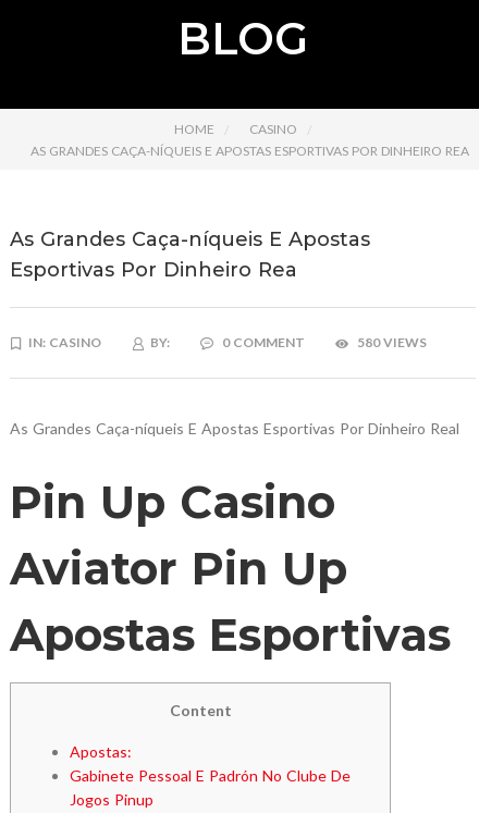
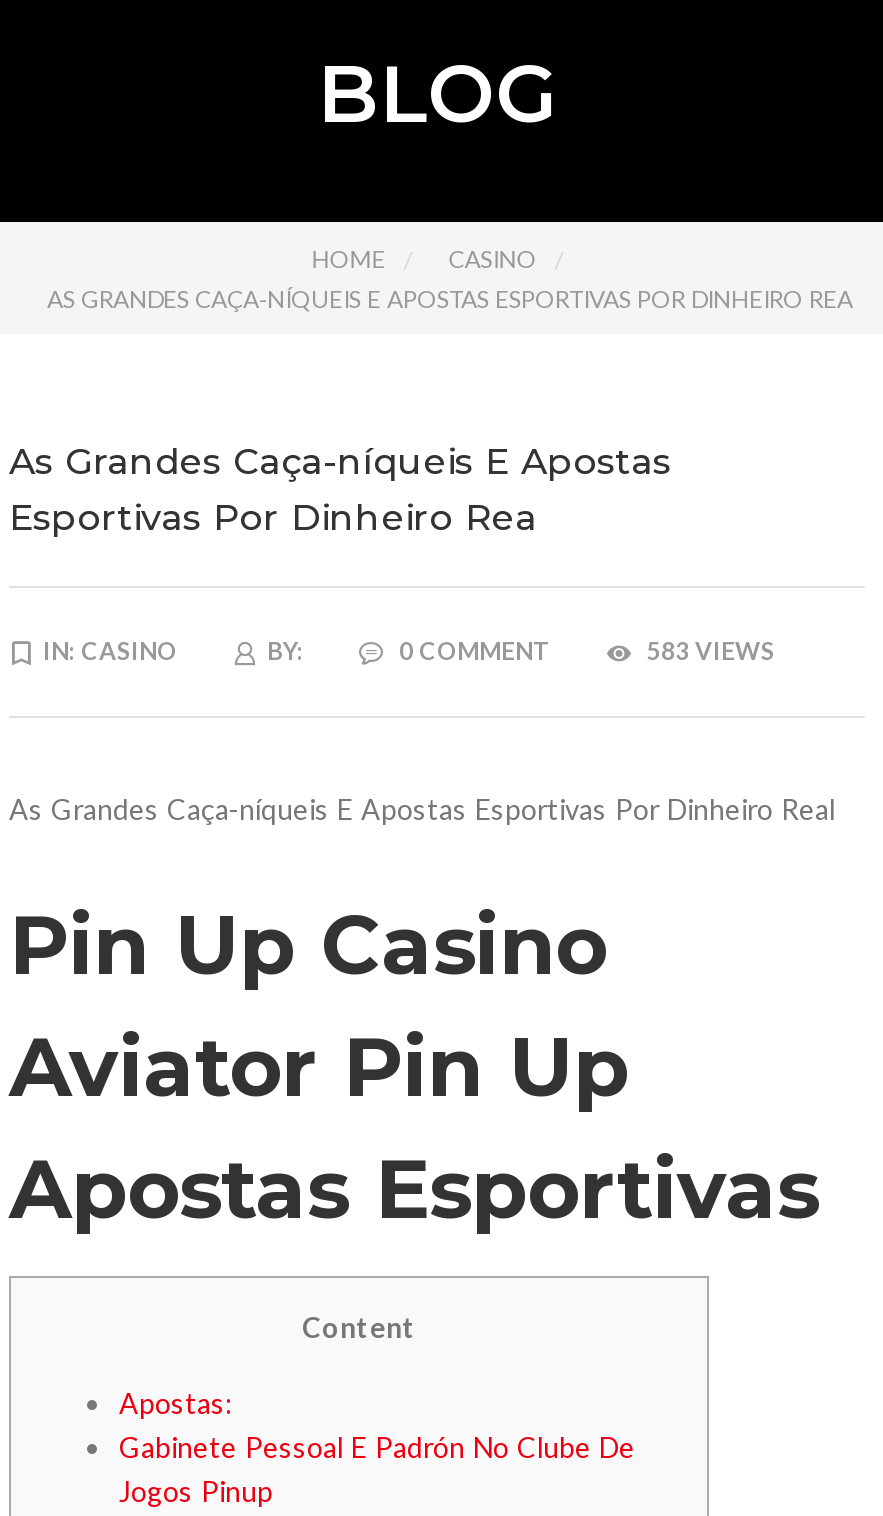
[354,334,427,350] 580 VIEWS -> [641,636,775,666] 583 VIEWS

